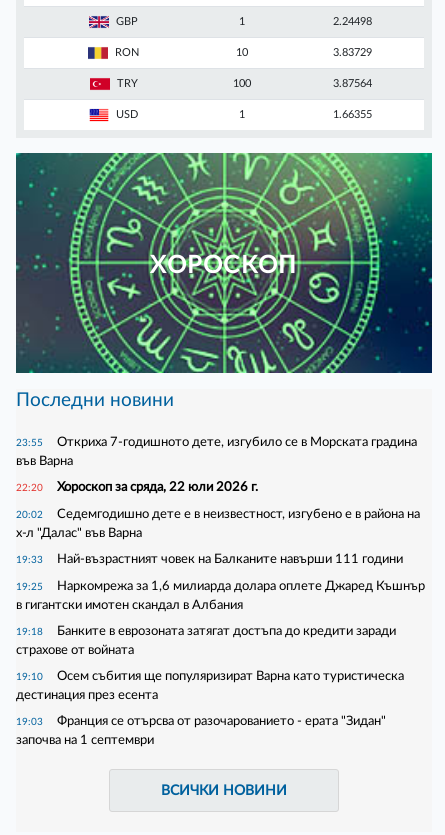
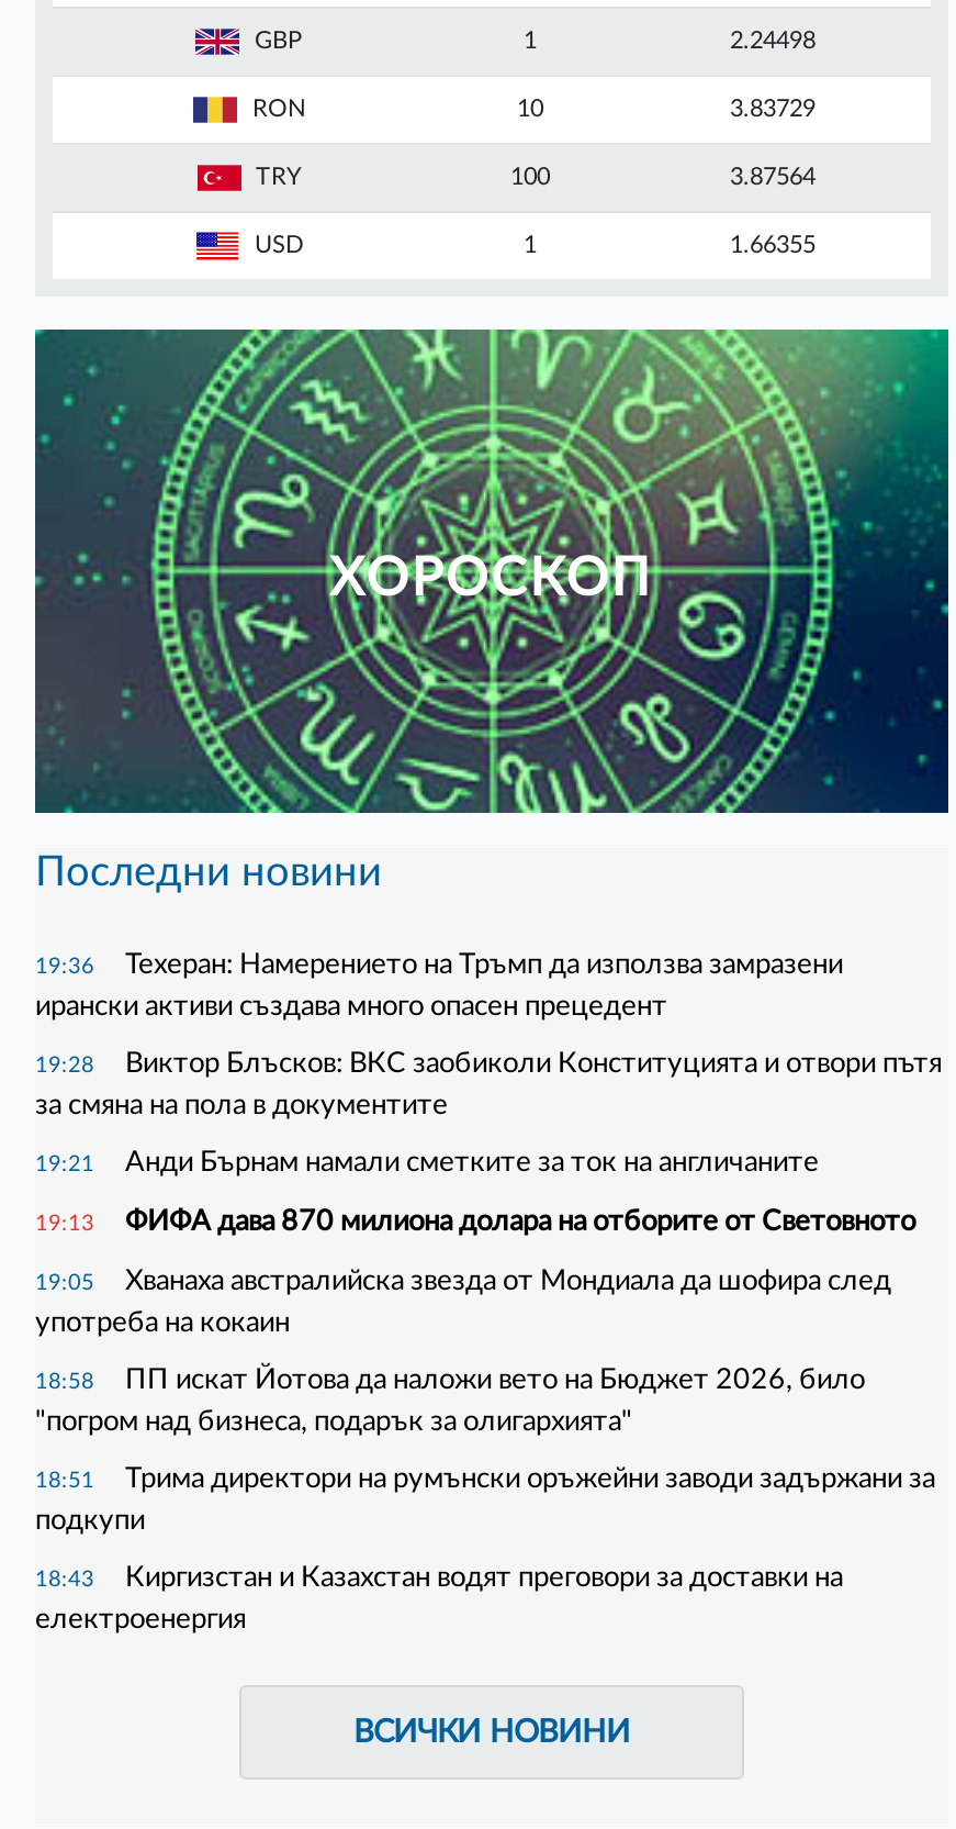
[16,436,417,448] 23:55 | Откриха 7-годишното дете, изгубило се в Морската градина -> [35,951,843,977] 19:36 | Техеран: Намерението на Тръмп да използва замразени
[16,455,73,467] във Варна -> [35,992,667,1019] ирански активи създава много опасен прецедент
[16,481,258,493] 22:20 | Хороскоп за сряда, 22 юли 2026 г. -> [35,1050,942,1076] 19:28 | Виктор Блъсков: ВКС заобиколи Конституцията и отвори пътя
[16,508,420,520] 20:02 | Седемгодишно дете е в неизвестност, изгубено е в района на -> [35,1091,448,1118] за смяна на пола в документите
[16,527,142,539] х-л "Далас" във Варна -> [35,1148,819,1175] 19:21 | Анди Бърнам намали сметките за ток на англичаните
[16,553,403,565] 19:33 | Най-възрастният човек на Балканите навърши 111 години -> [35,1208,915,1234] 19:13 | ФИФА дава 870 милиона долара на отборите от Световното
[16,580,425,592] 19:25 | Наркомрежа за 1,6 милиарда долара оплете Джаред Къшнър -> [35,1267,891,1293] 19:05 | Хванаха австралийска звезда от Мондиала да шофира след
[16,599,243,611] в гигантски имотен скандал в Албания -> [35,1309,290,1335] употреба на кокаин
[16,625,396,637] 19:18 | Банките в еврозоната затягат достъпа до кредити заради -> [35,1366,865,1392] 18:58 | ПП искат Йотова да наложи вето на Бюджет 2026, било
[16,644,134,656] страхове от войната -> [35,1408,632,1434] "погром над бизнеса, подарък за олигархията"
[16,670,404,682] 19:10 | Осем събития ще популяризират Варна като туристическа -> [35,1465,935,1491] 18:51 | Трима директори на румънски оръжейни заводи задържани за
[16,689,158,701] дестинация през есента -> [35,1506,145,1533] подкупи
[16,715,386,727] 19:03 | Франция се отърсва от разочарованието - ерата "Зидан" -> [35,1564,843,1590] 18:43 | Киргизстан и Казахстан водят преговори за доставки на
[16,734,154,746] започва на 1 септември -> [35,1605,246,1632] електроенергия

